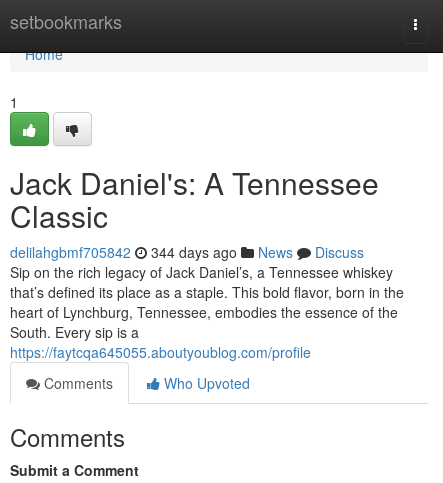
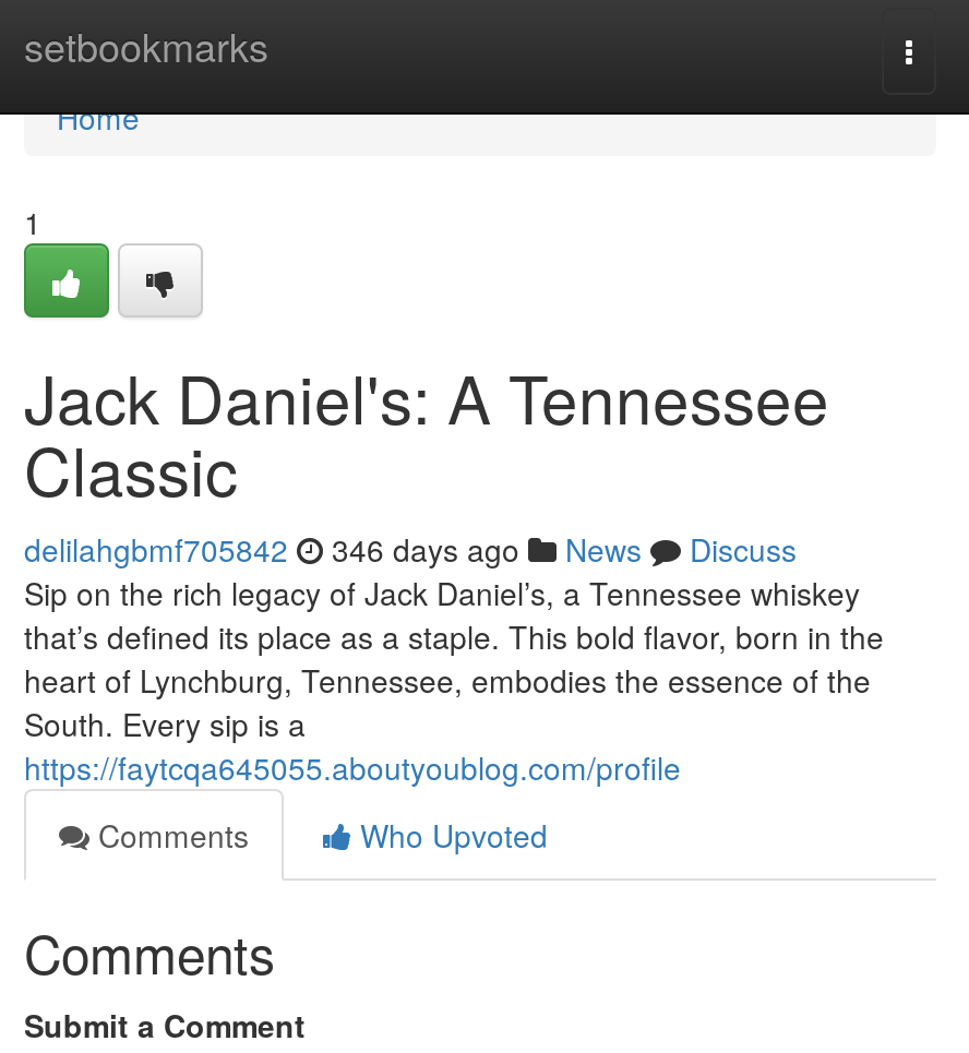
[10,242,364,262] delilahgbmf705842 344 days ago News Discuss -> [24,527,797,571] delilahgbmf705842 346 days ago News Discuss

